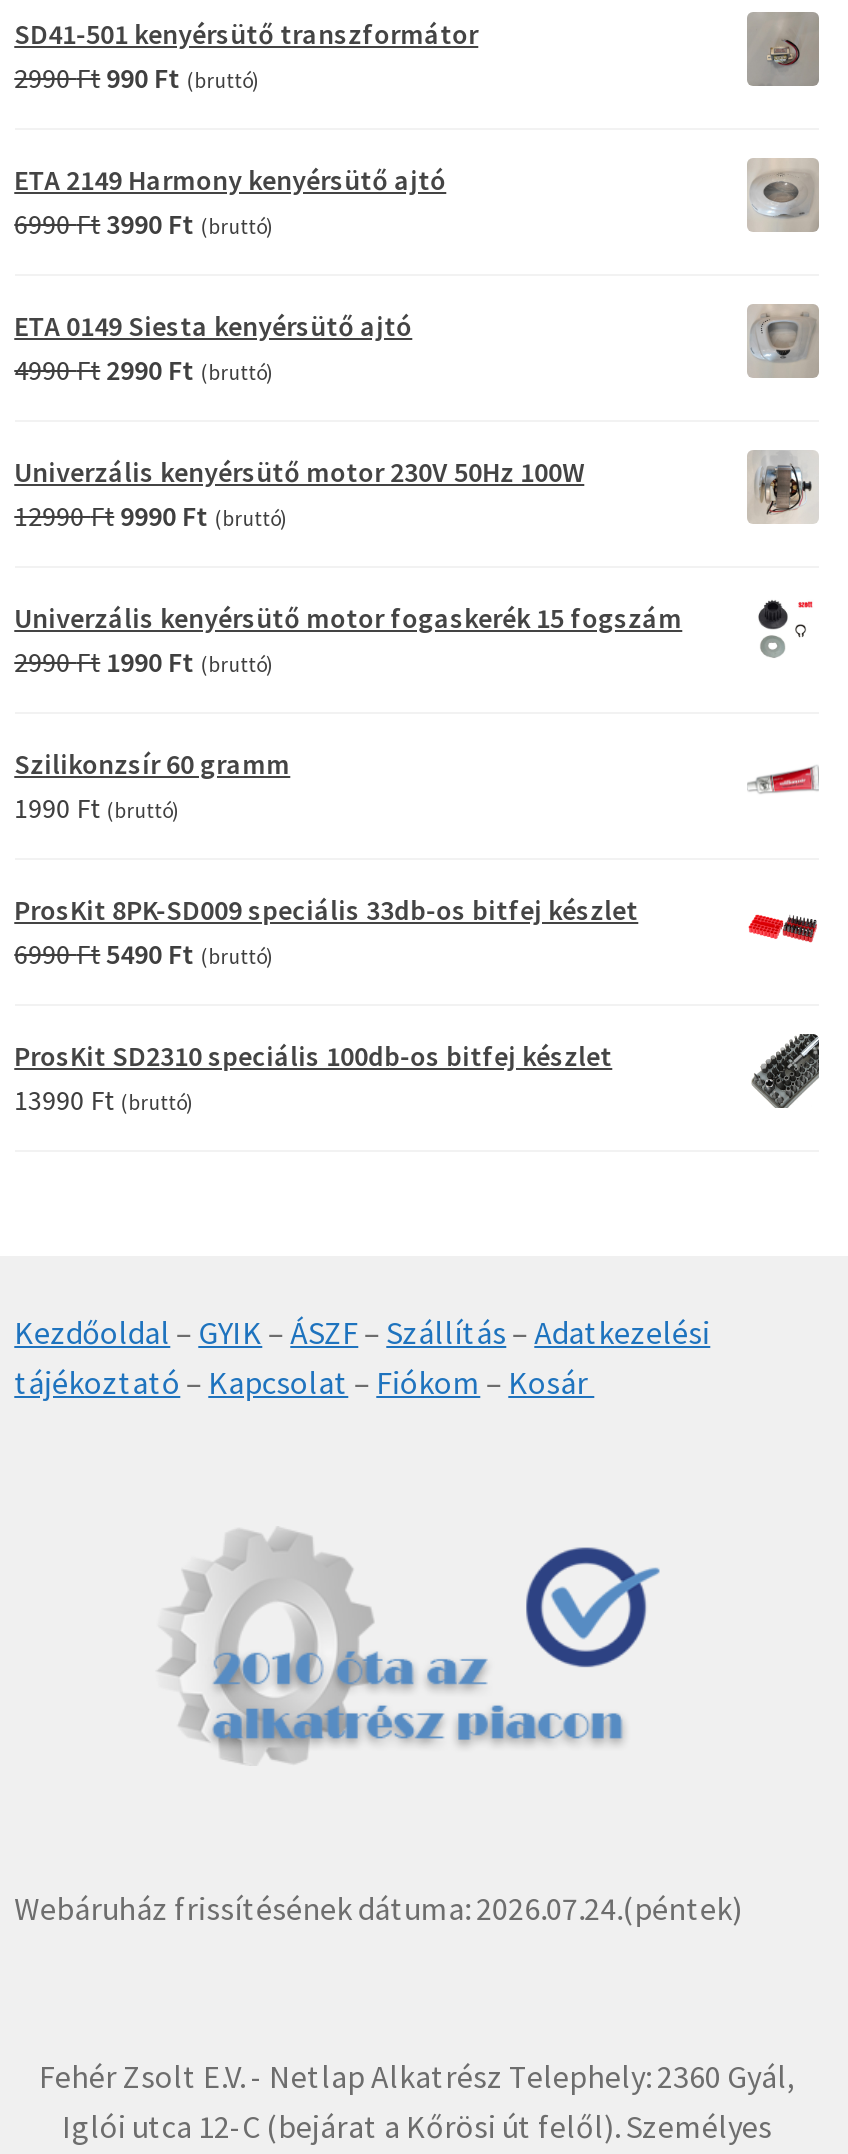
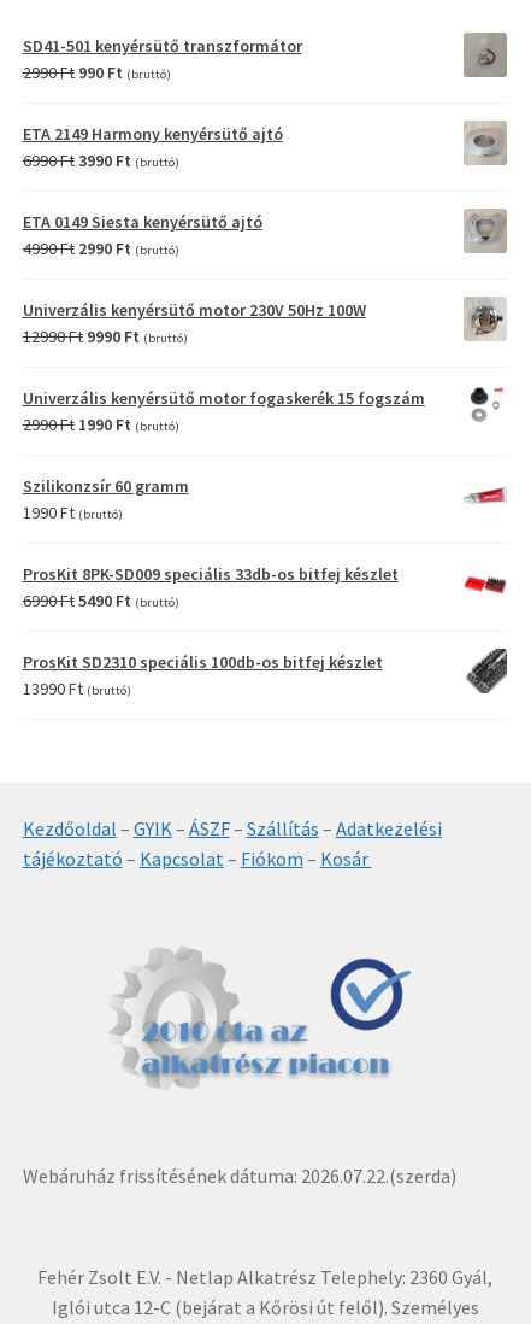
[14,1888,742,1928] Webáruház frissítésének dátuma: 2026.07.24.(péntek) -> [22,1164,456,1188] Webáruház frissítésének dátuma: 2026.07.22.(szerda)

